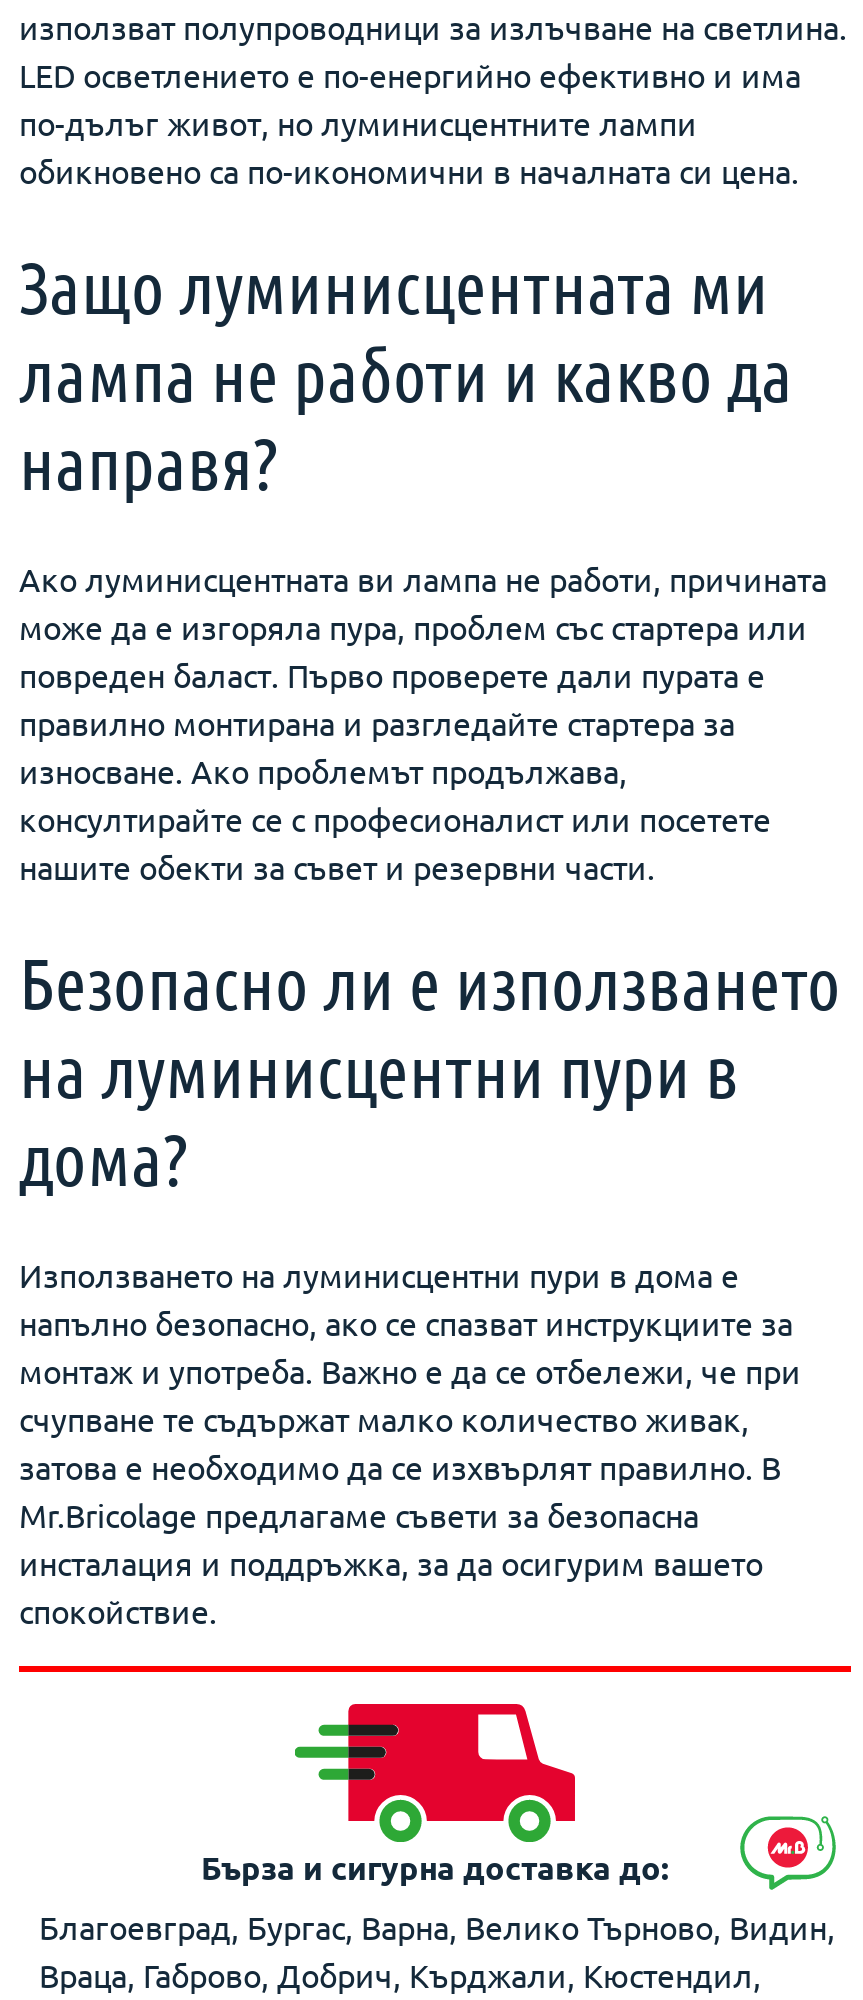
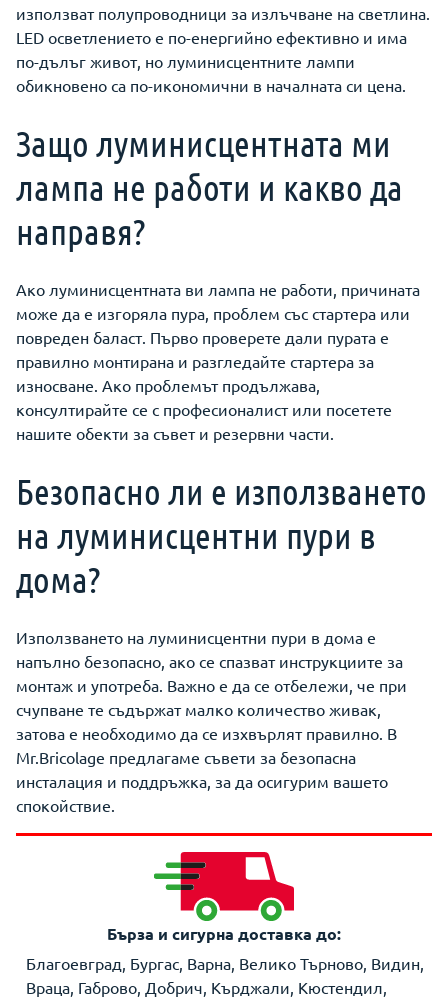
[737,1814,839,1892] [image] -> none

